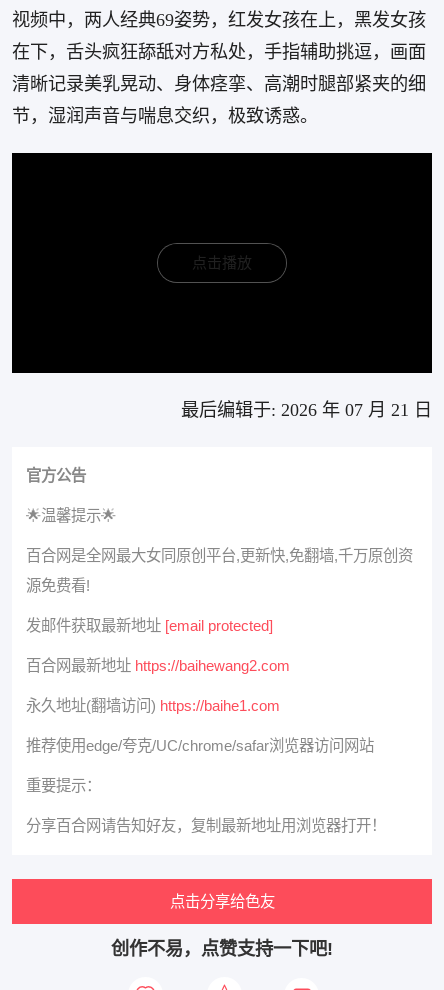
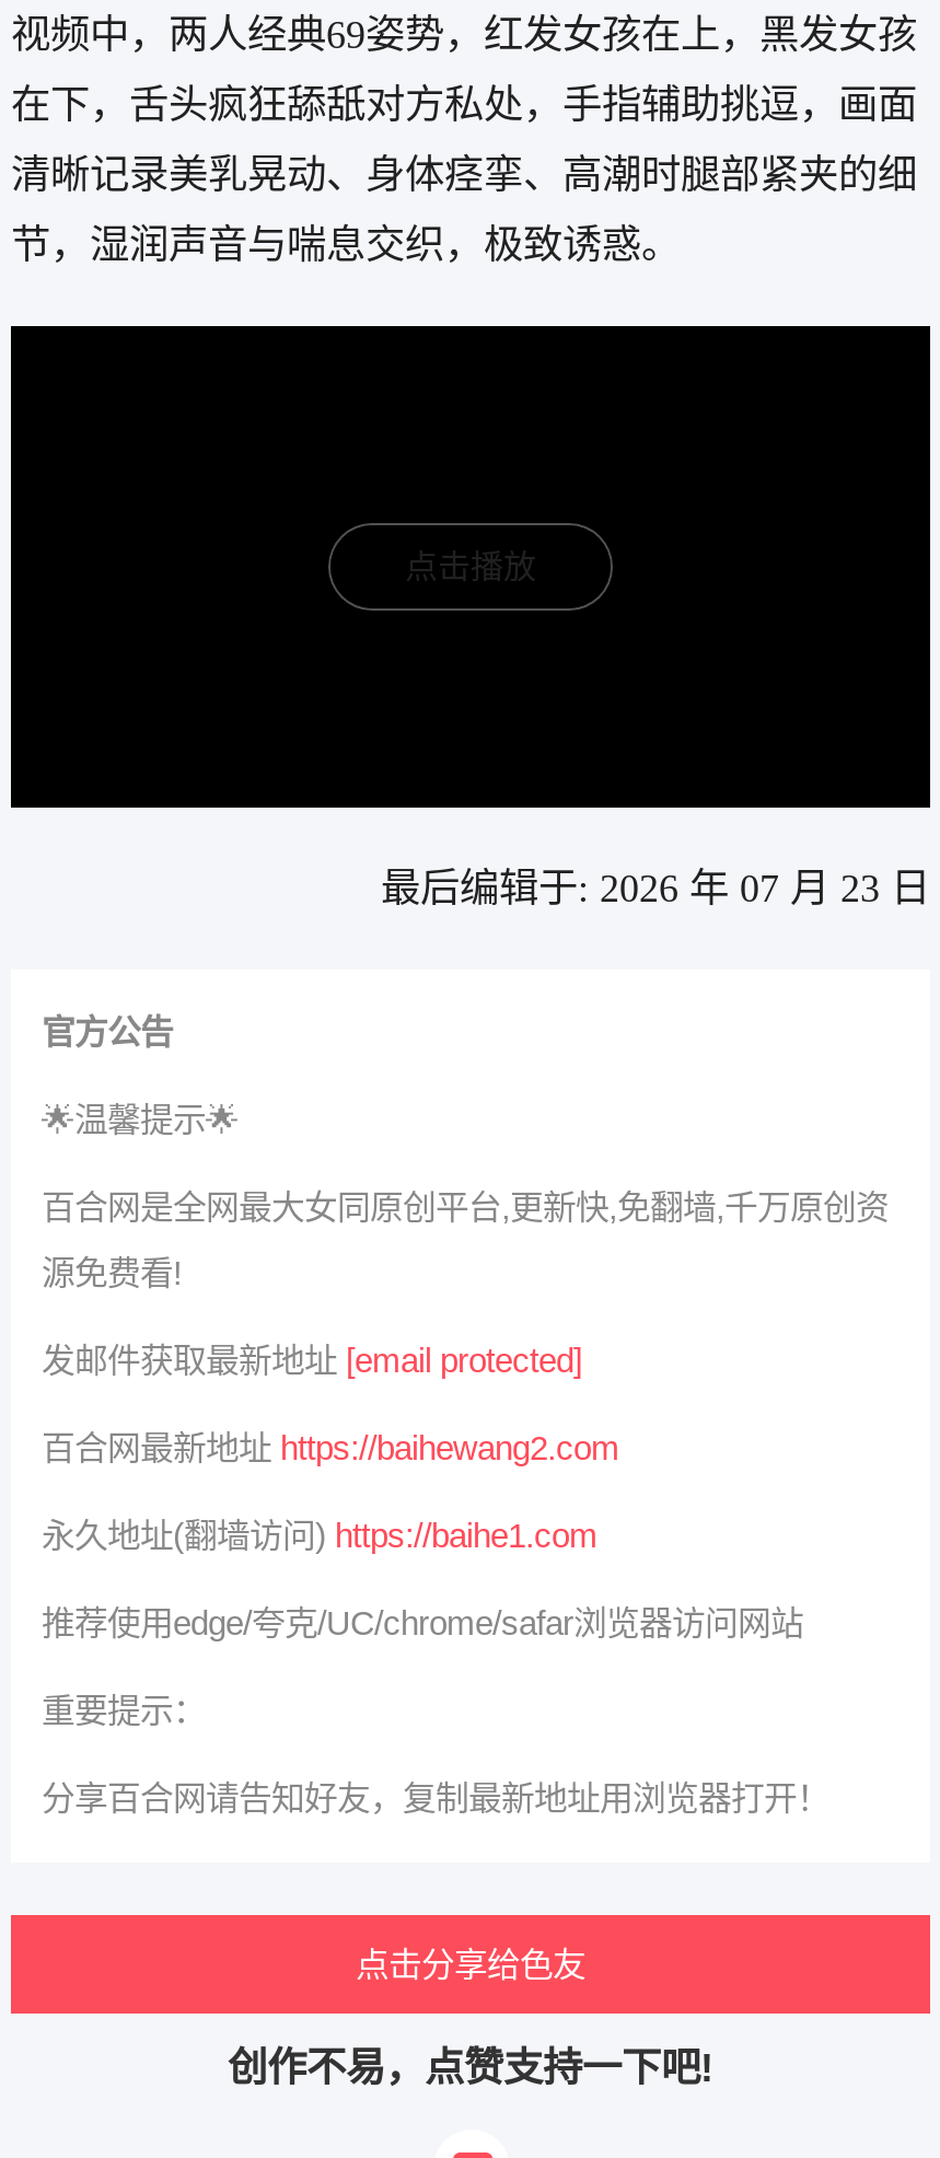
[181,400,432,419] 最后编辑于: 2026 年 07 月 21 日 -> [381,866,930,908] 最后编辑于: 2026 年 07 月 23 日

